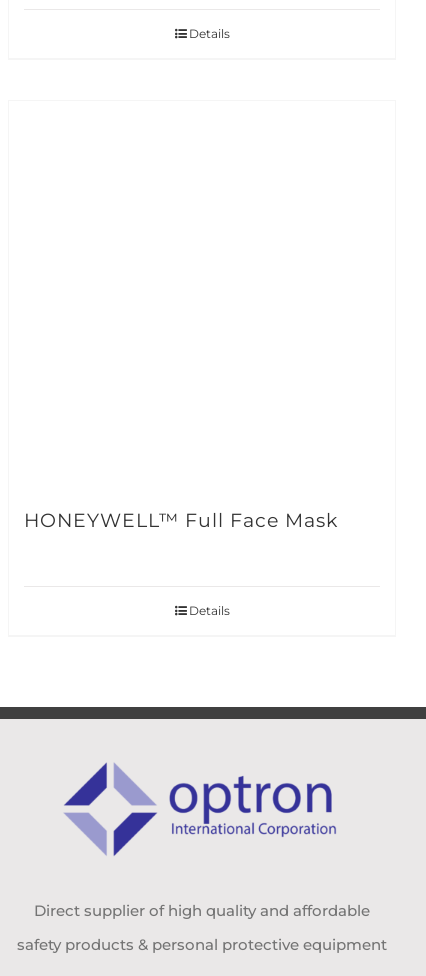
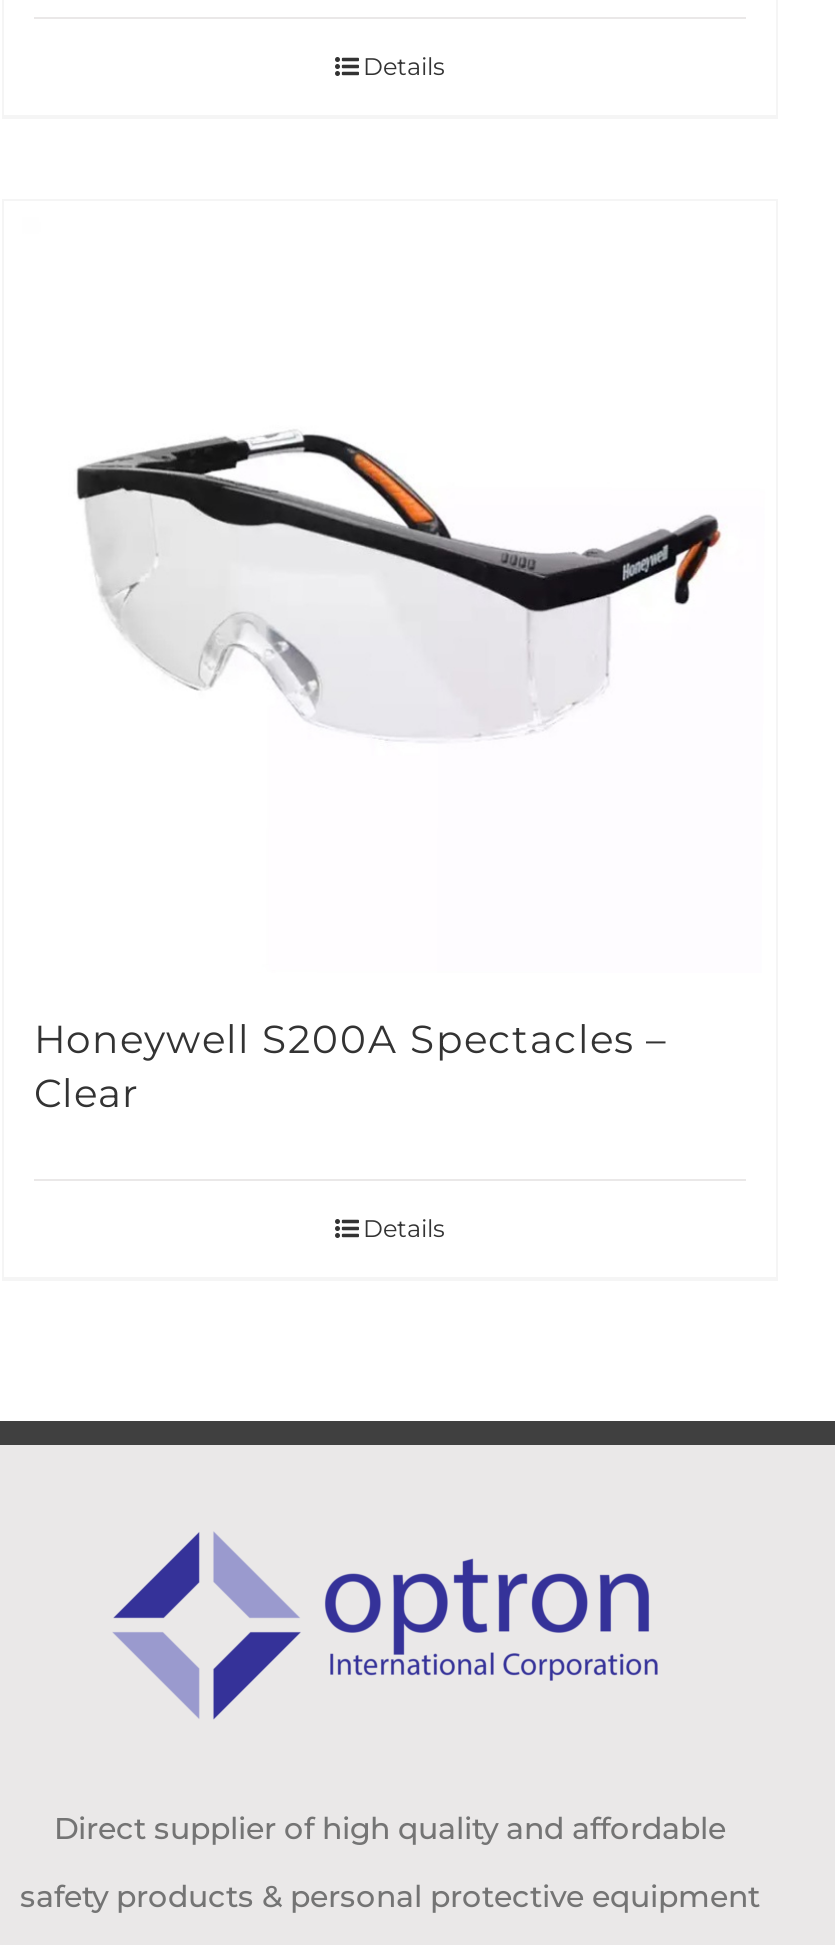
none -> [74,433,722,737] [image]
[24,508,338,532] HONEYWELL™ Full Face Mask -> [34,1015,668,1117] Honeywell S200A Spectacles – | Clear

